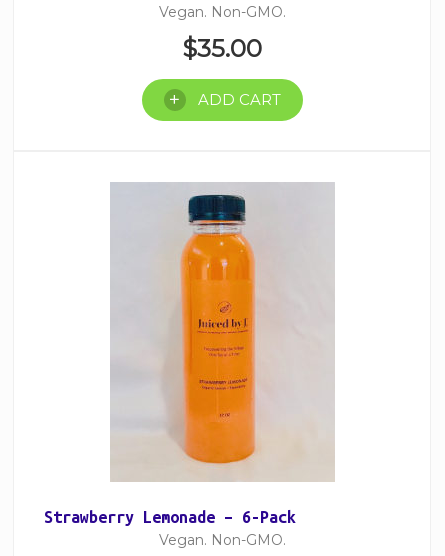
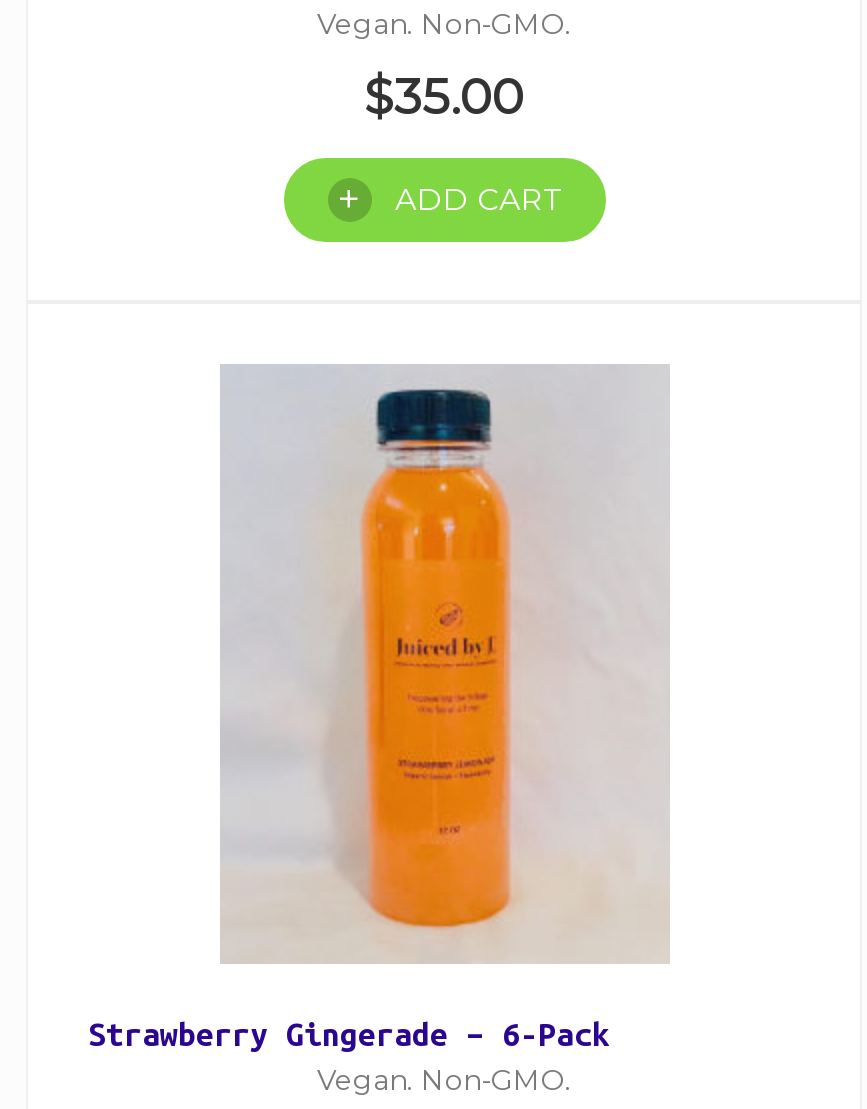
[44,508,296,526] Strawberry Lemonade – 6-Pack -> [88,1016,610,1052] Strawberry Gingerade – 6-Pack

